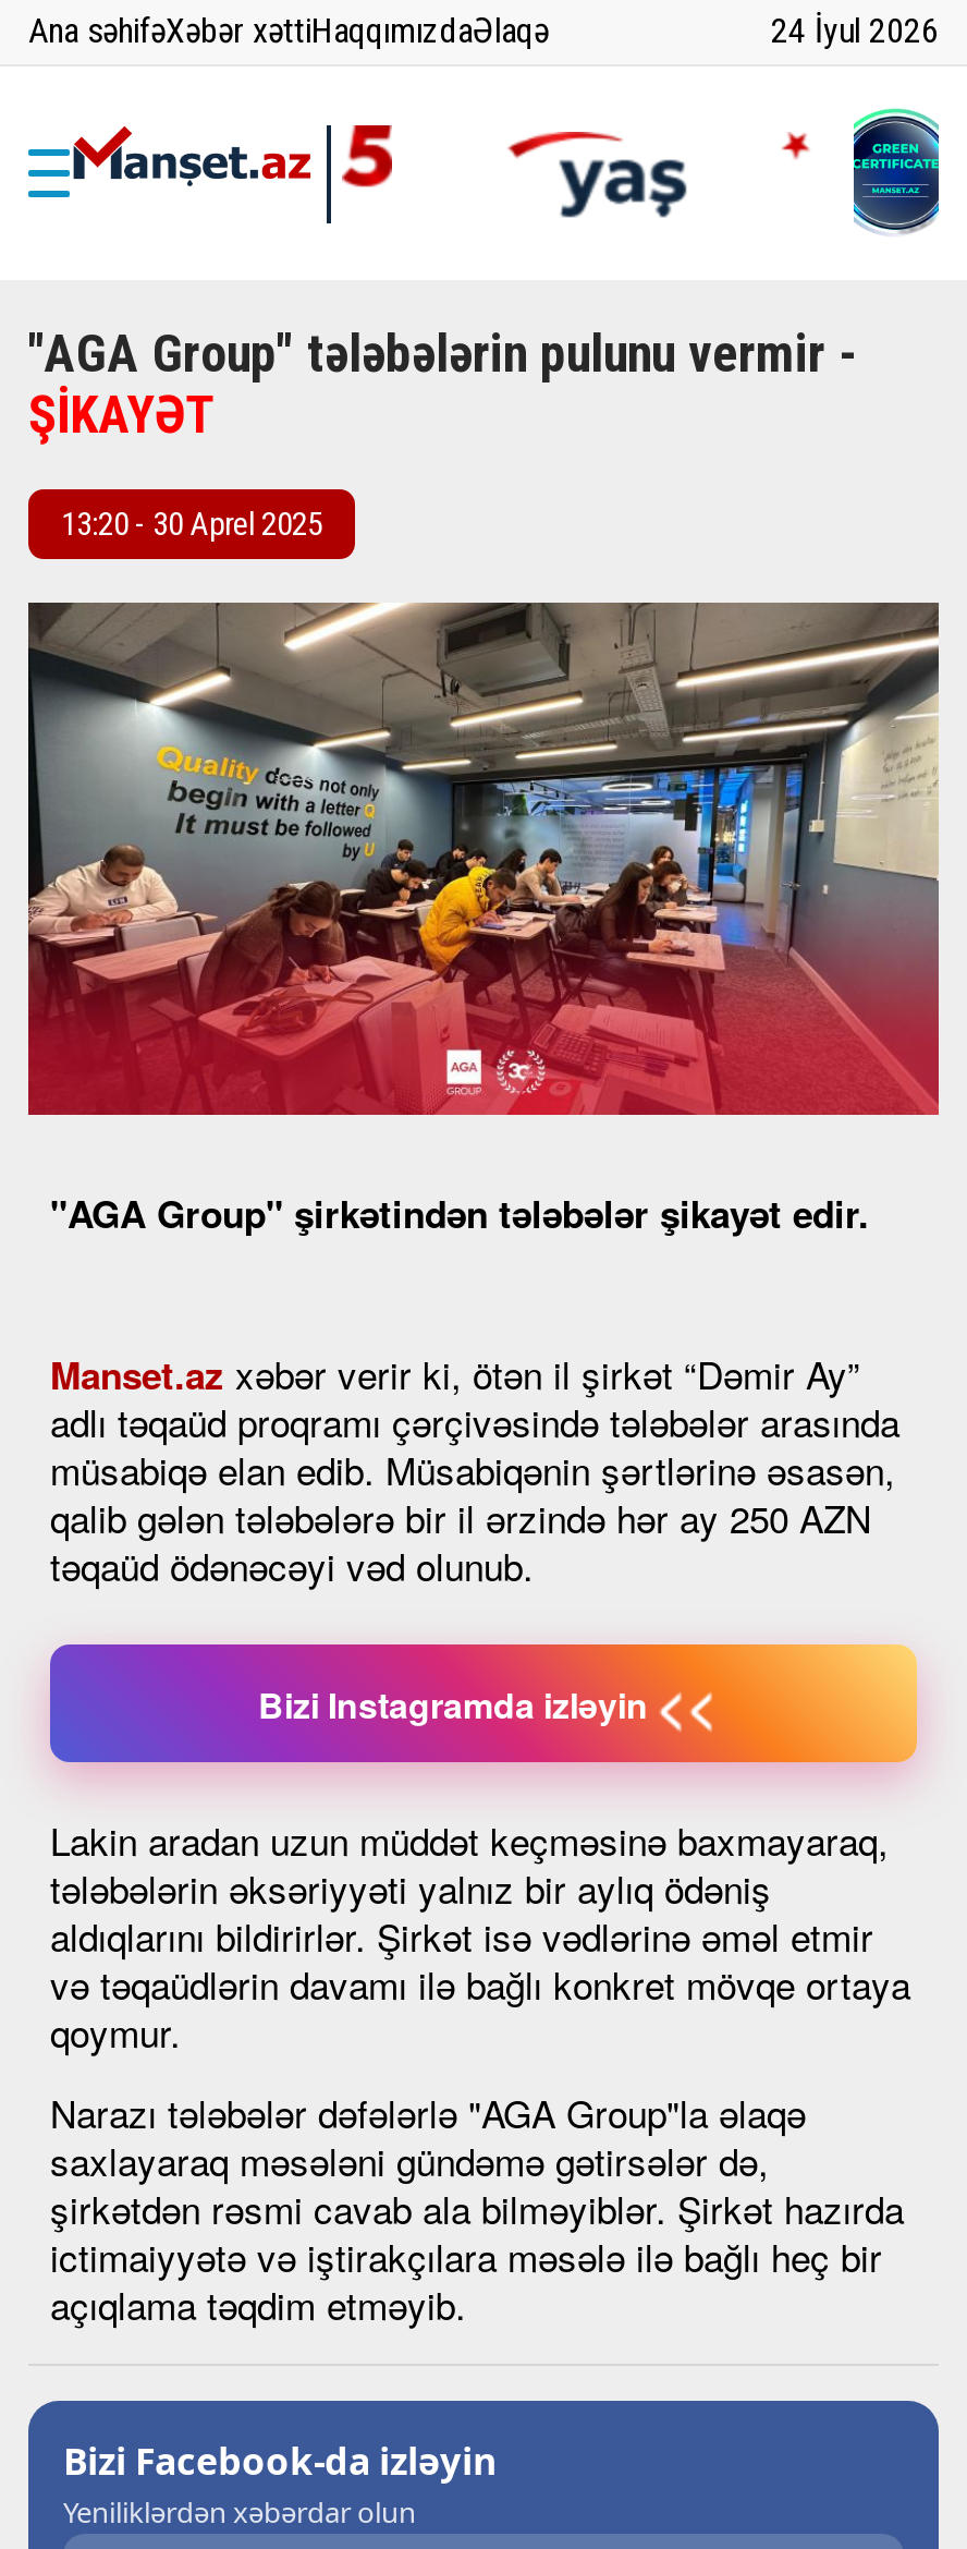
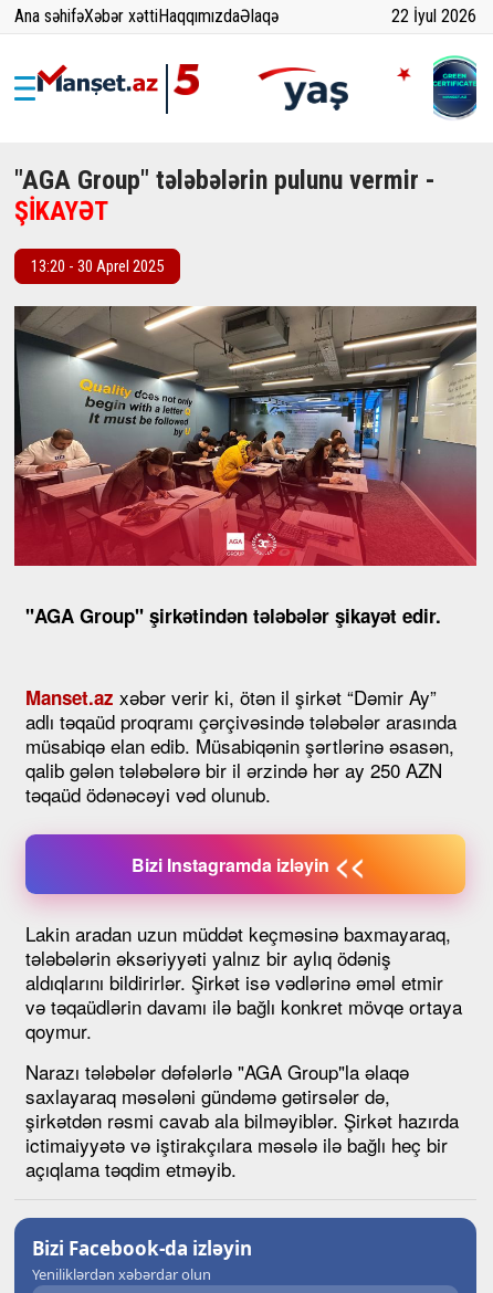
[771,10,939,51] 24 İyul 2026 -> [391,6,476,27] 22 İyul 2026

